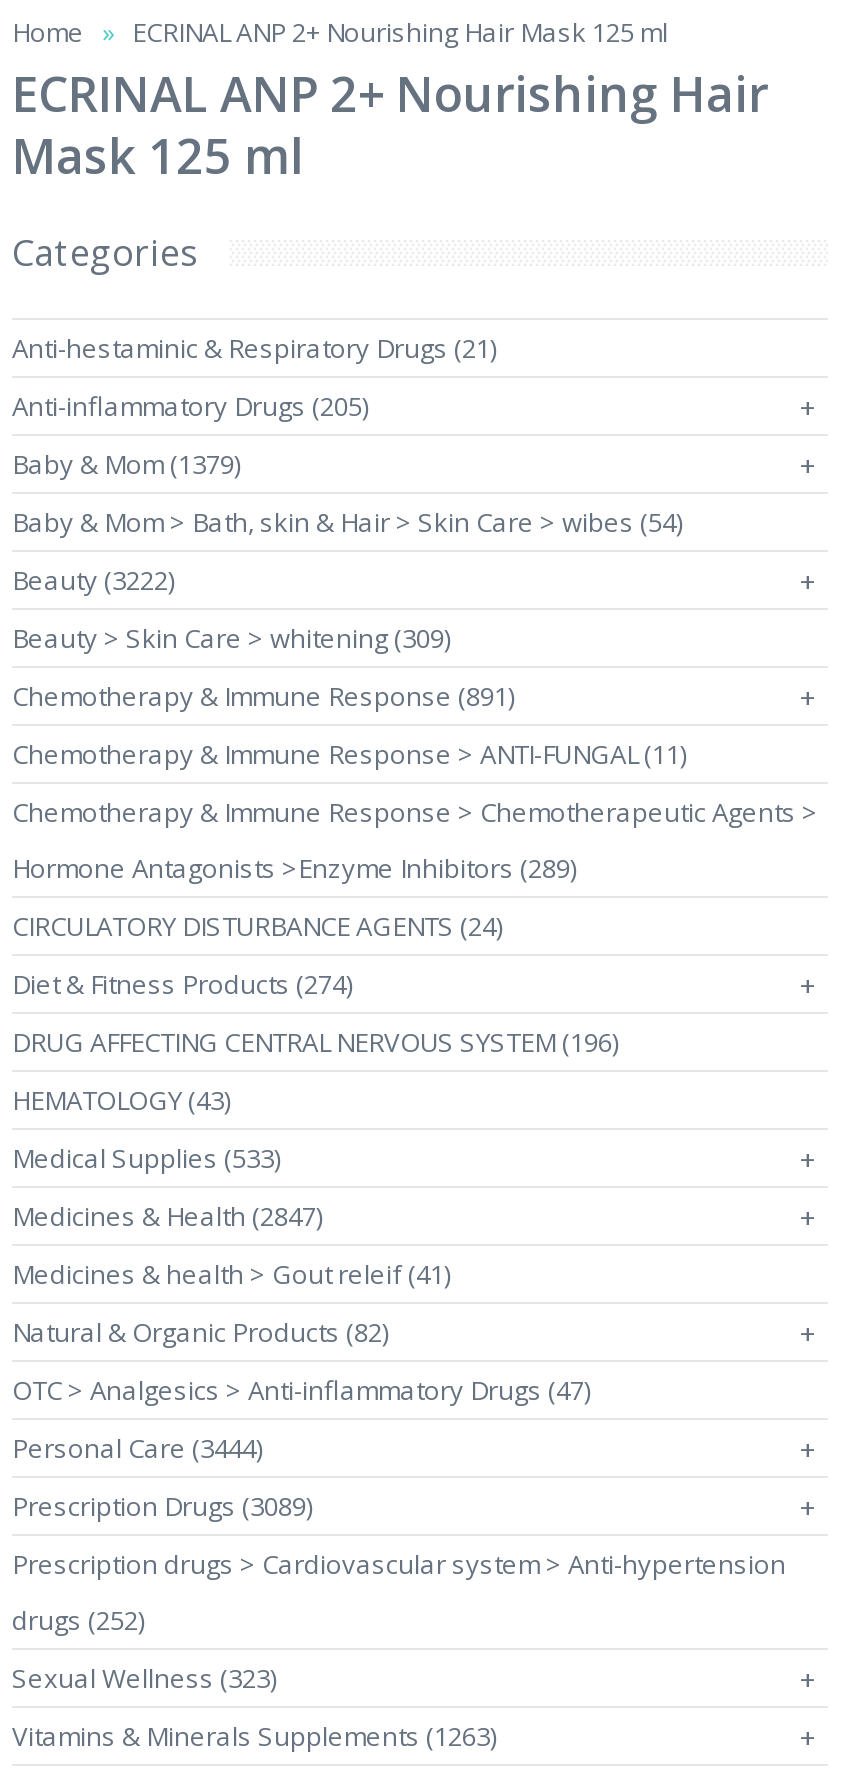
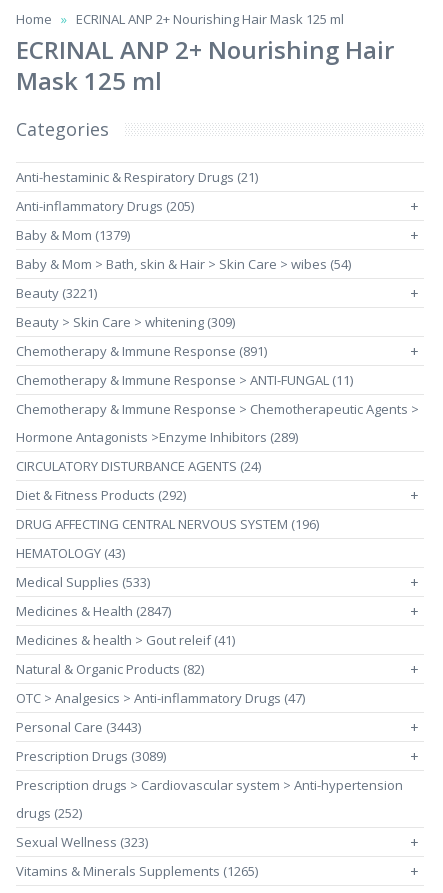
[12,562,174,598] Beauty (3222) -> [16,284,97,302] Beauty (3221)
[12,966,352,1002] Diet & Fitness Products (274) -> [16,486,186,504] Diet & Fitness Products (292)
[12,1430,262,1466] Personal Care (3444) -> [16,718,141,736] Personal Care (3443)
[12,1718,496,1754] Vitamins & Minerals Supplements (1263) -> [16,862,258,880] Vitamins & Minerals Supplements (1265)

